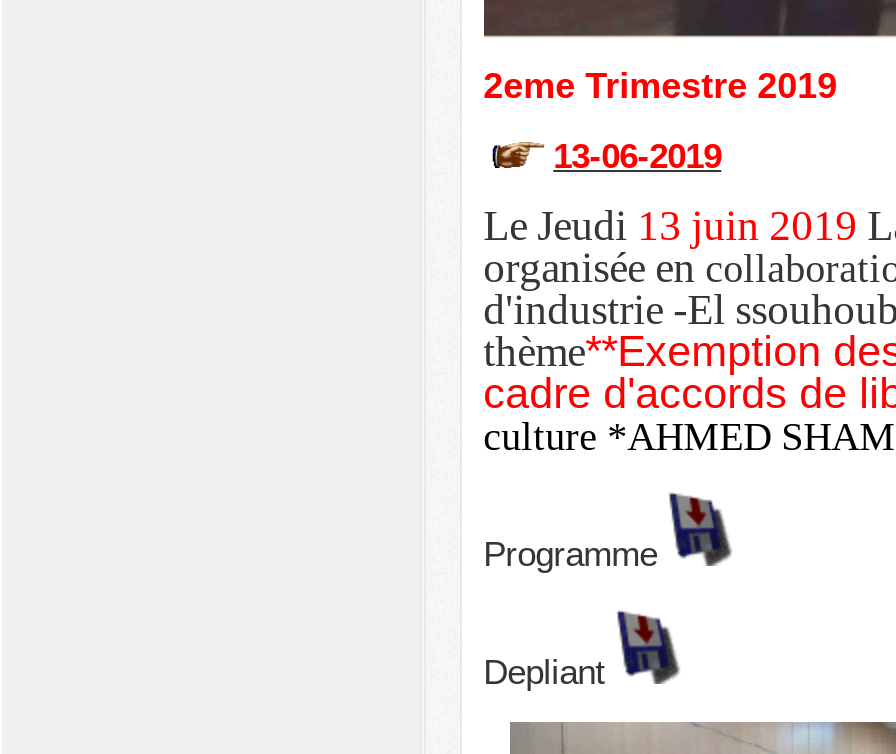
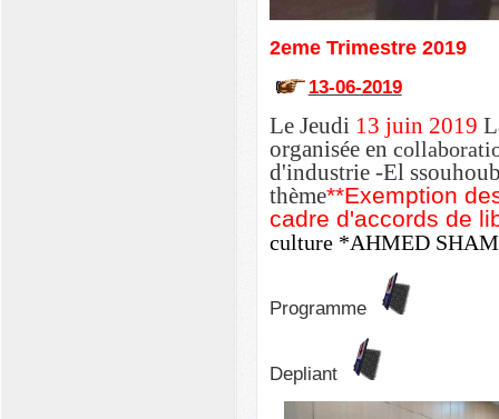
[668,492,736,566] [image] -> [373,271,411,315] [image]
[616,610,684,684] [image] -> [344,337,382,380] [image]

